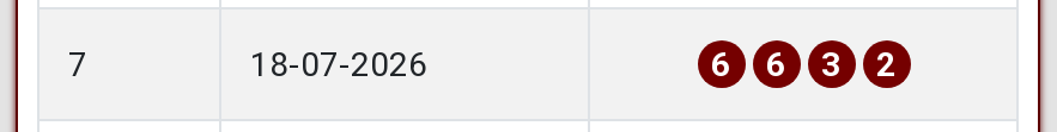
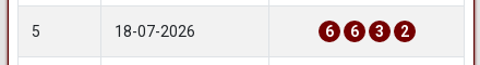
[68,44,87,83] 7 -> [32,22,40,40] 5

